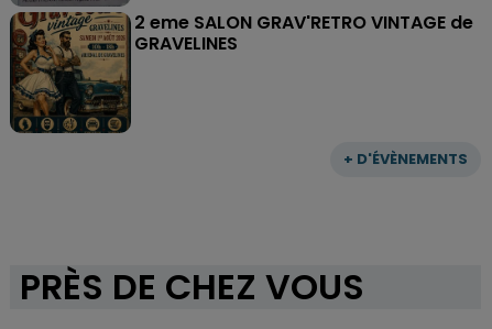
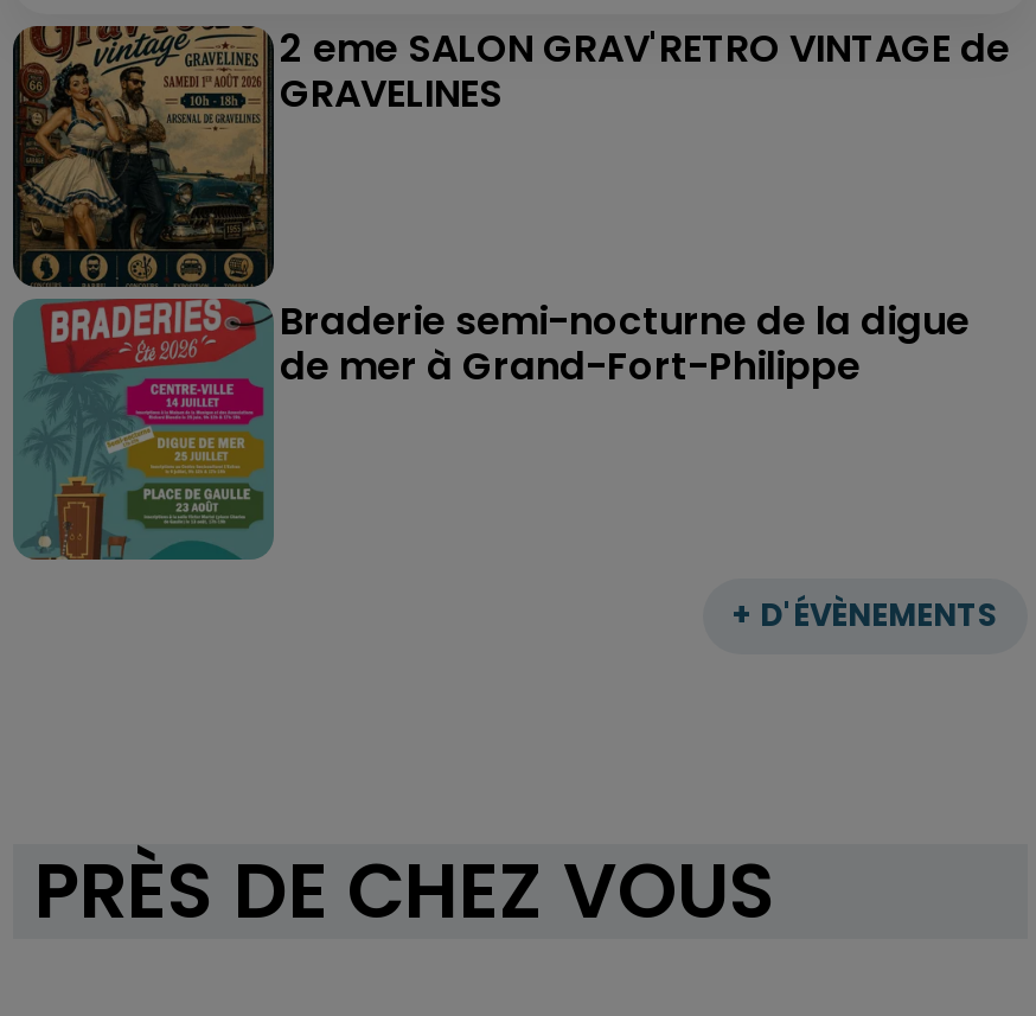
none -> [15,293,970,562] [image] | Braderie semi-nocturne de la digue | de mer à Grand-Fort-Philippe

